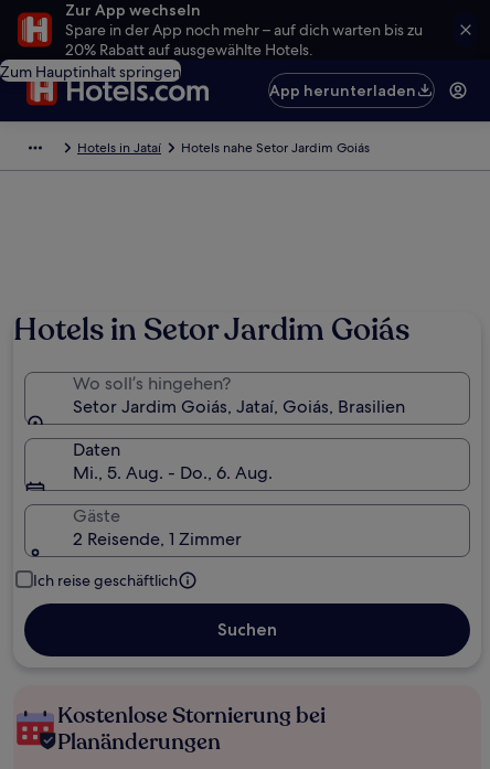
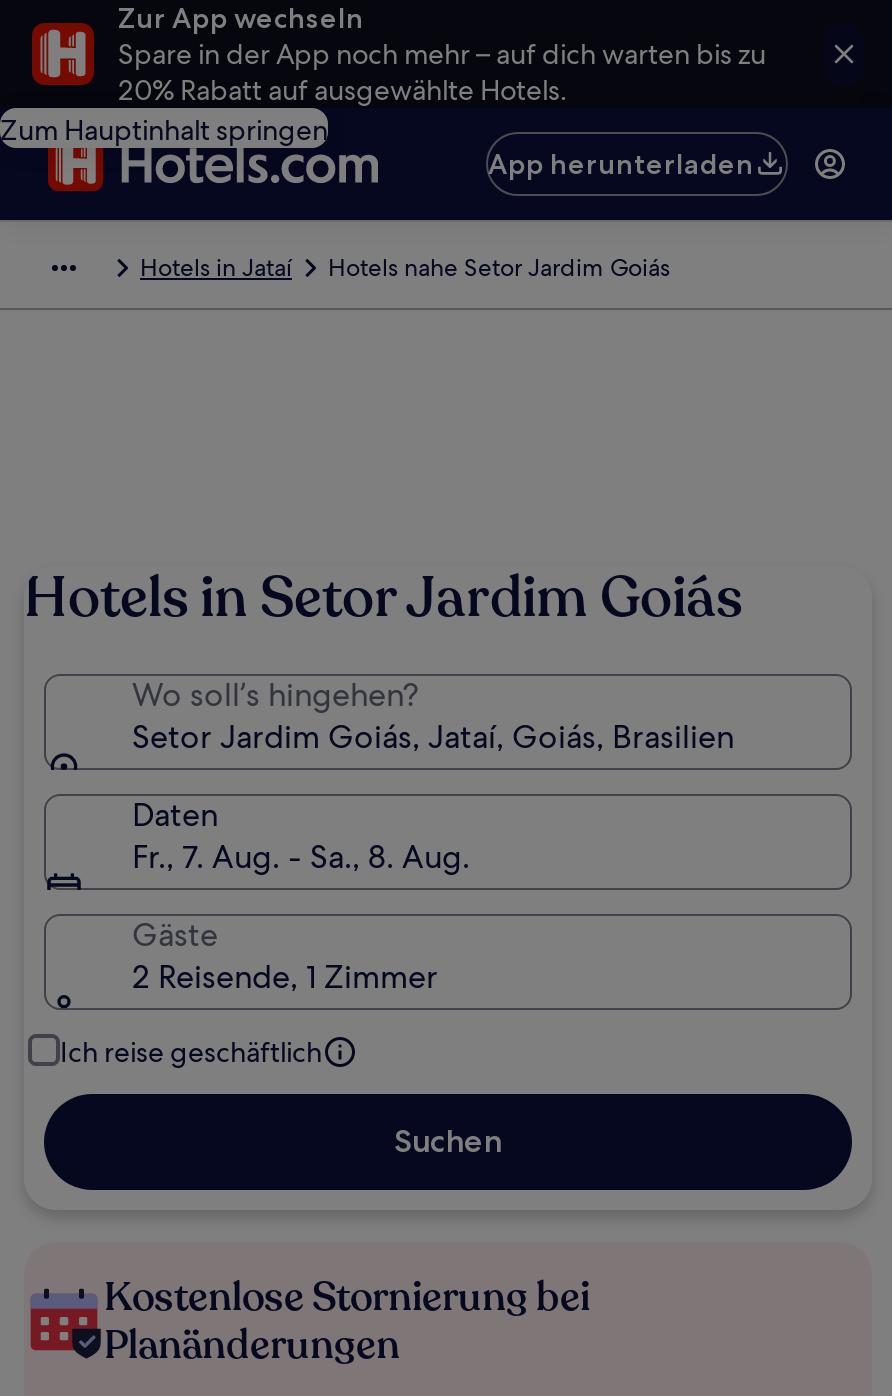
[73,461,273,484] Mi., 5. Aug. - Do., 6. Aug. -> [132,836,470,878] Fr., 7. Aug. - Sa., 8. Aug.

